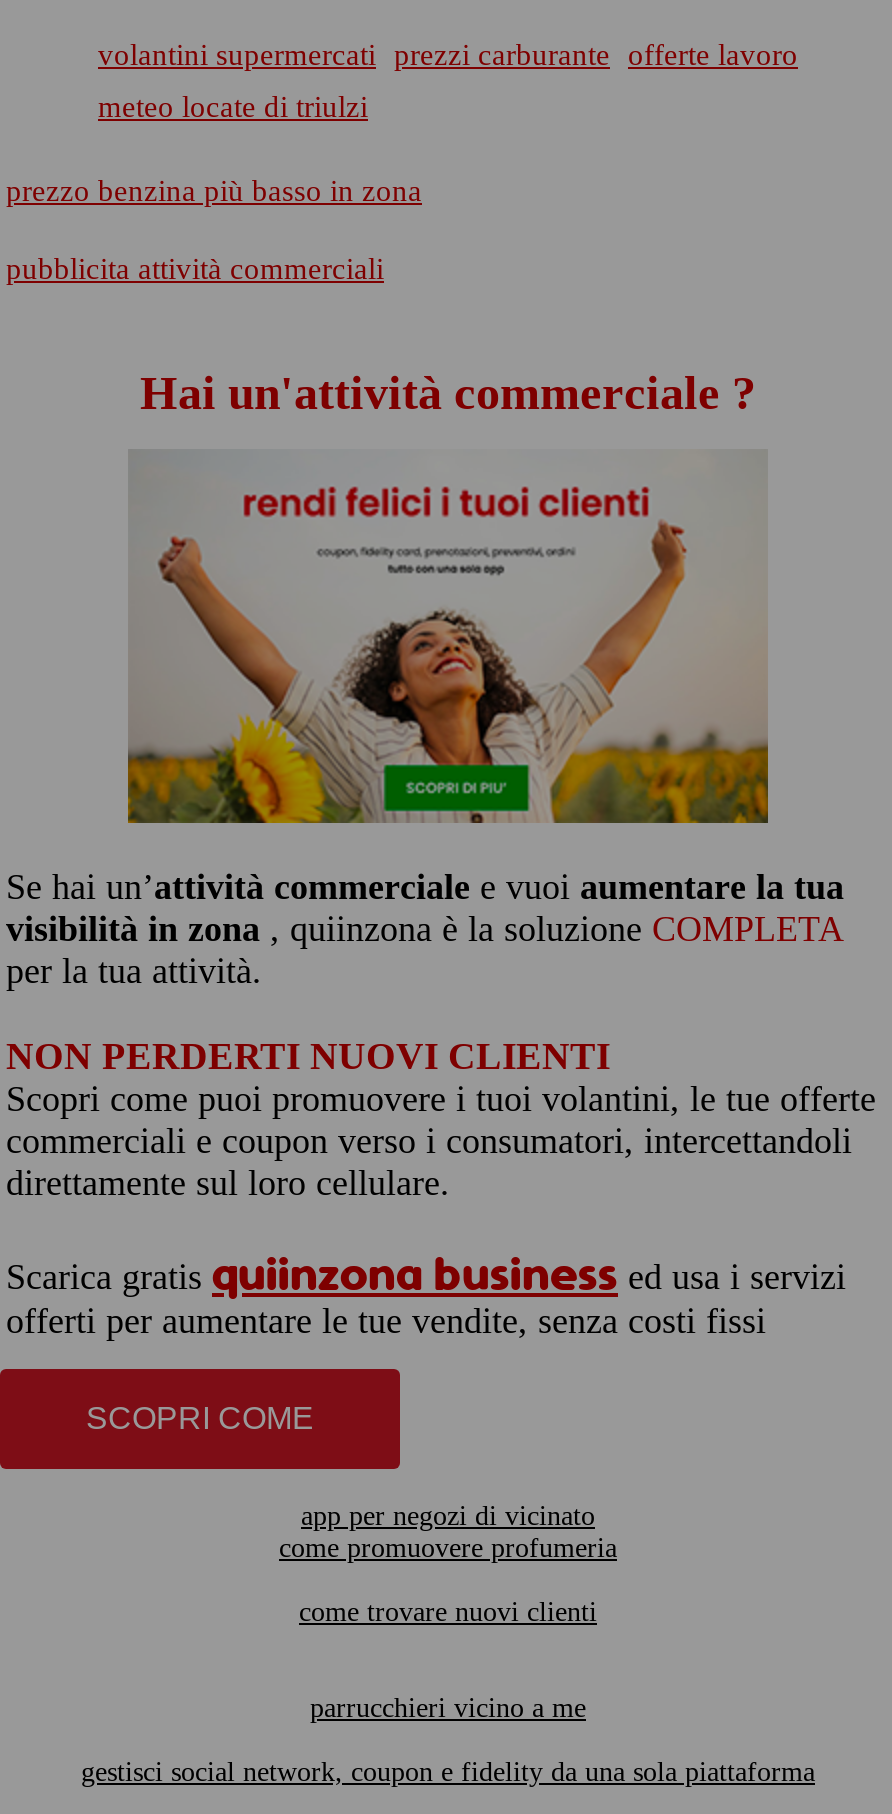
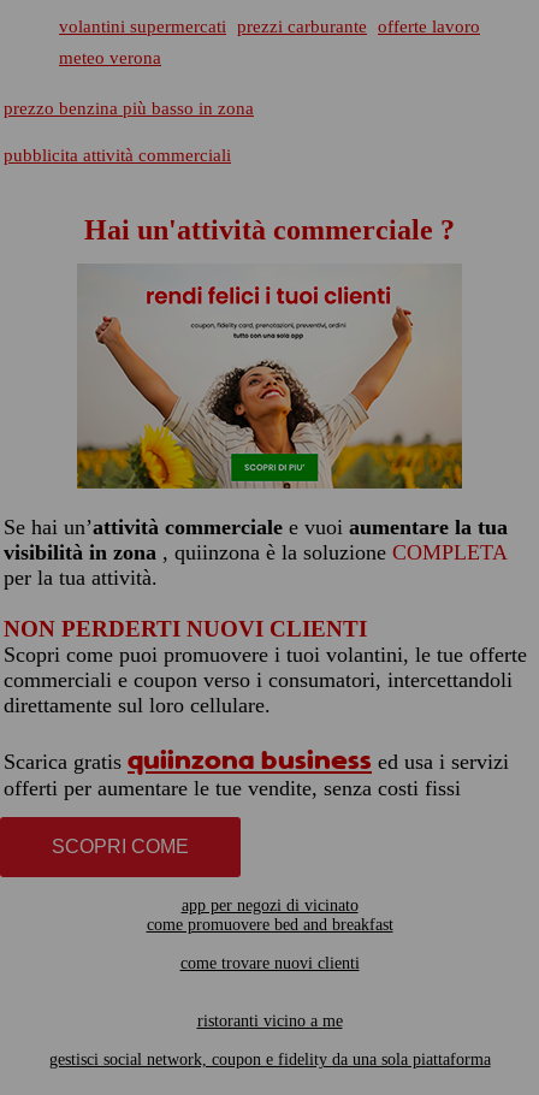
[98,91,368,123] meteo locate di triulzi -> [59,48,161,67] meteo verona
[279,1533,617,1563] come promuovere profumeria -> [146,916,393,934] come promuovere bed and breakfast
[310,1693,586,1723] parrucchieri vicino a me -> [197,1012,342,1030] ristoranti vicino a me

